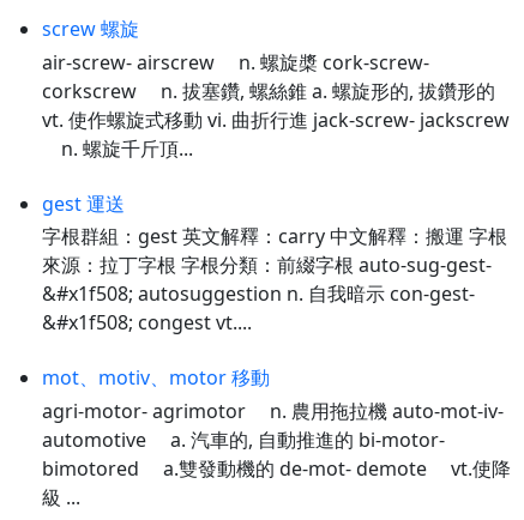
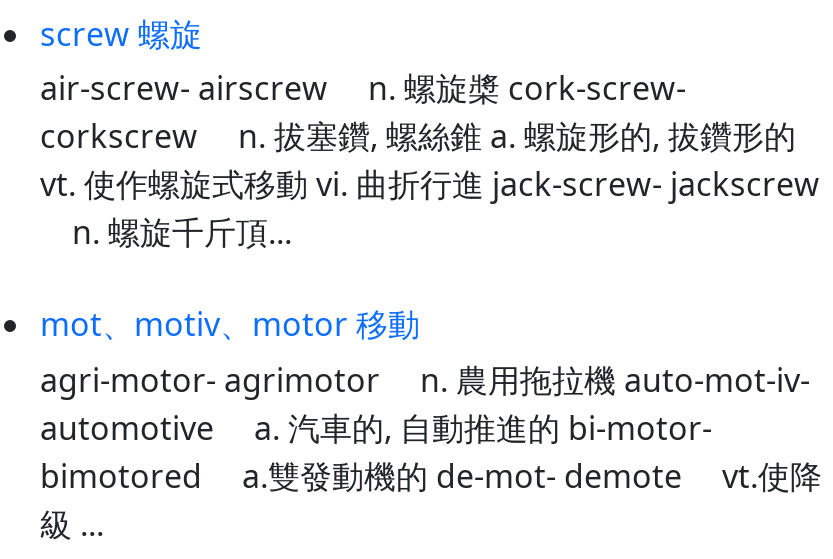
[42,190,507,336] gest 運送 | 字根群組：gest 英文解釋：carry 中文解釋：搬運 字根 | 來源：拉丁字根 字根分類：前綴字根 auto-sug-gest- | &#x1f508; autosuggestion n. 自我暗示 con-gest- | &#x1f508; congest vt.... -> none

